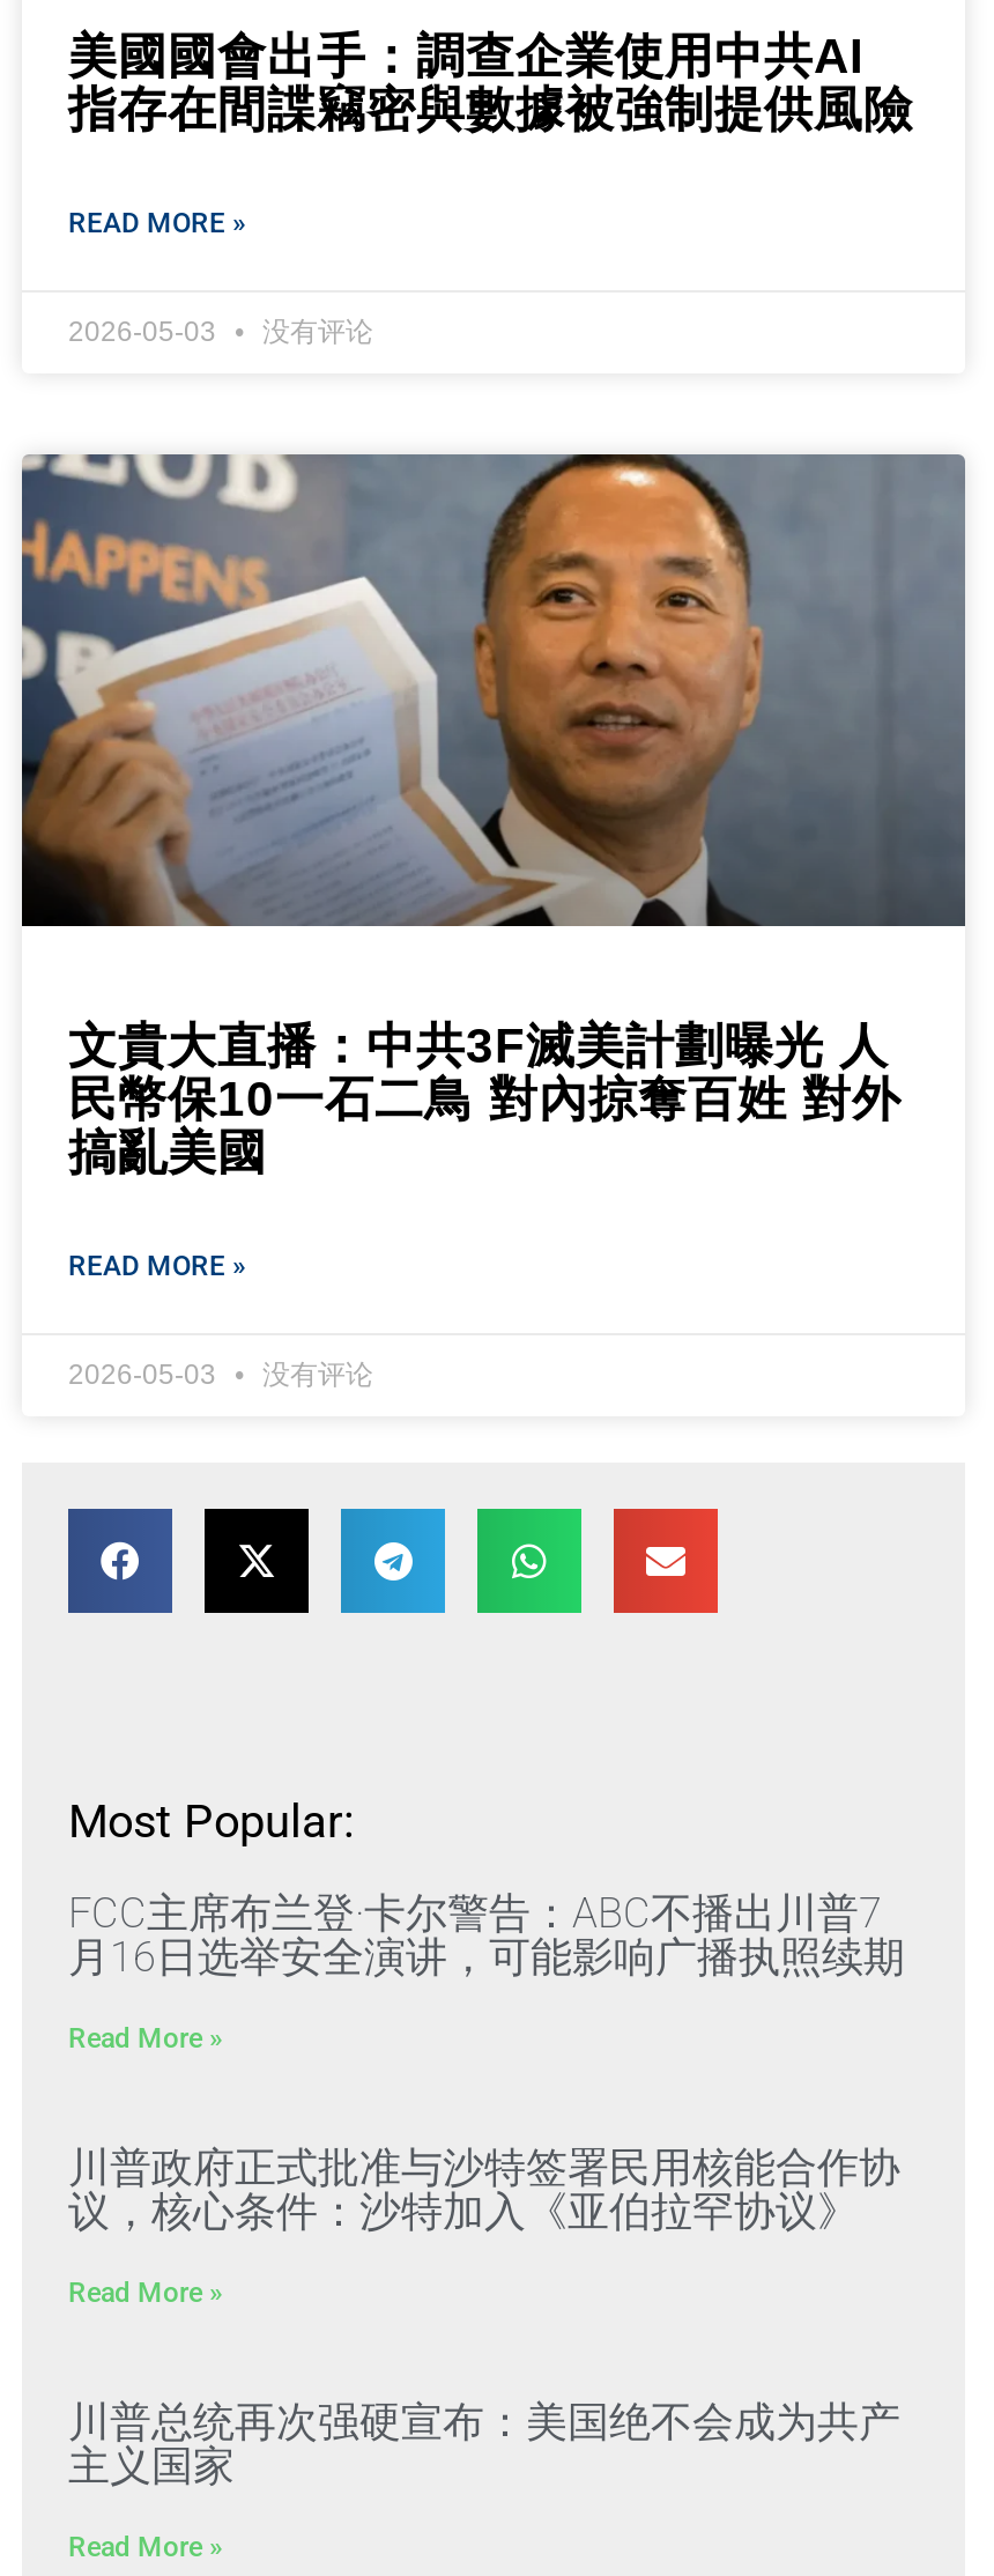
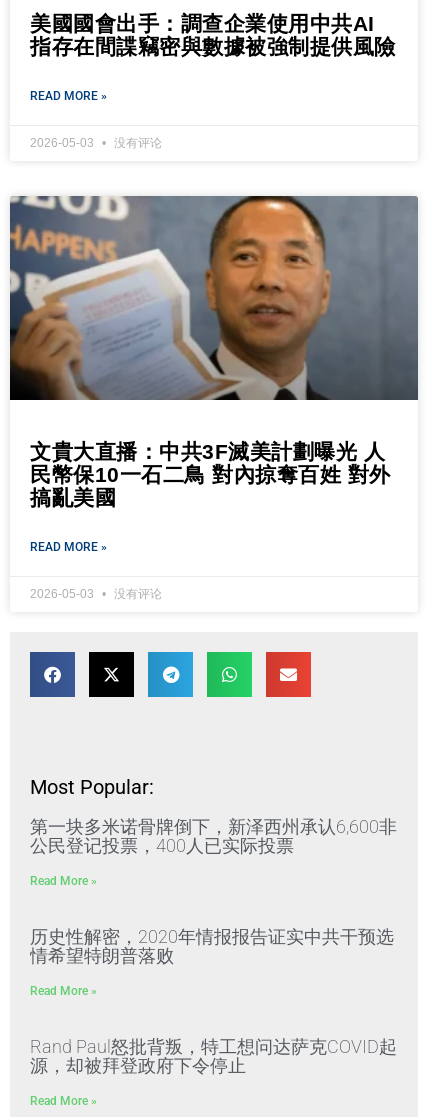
[68,1887,905,1980] FCC主席布兰登·卡尔警告：ABC不播出川普7 | 月16日选举安全演讲，可能影响广播执照续期 -> [30,816,397,856] 第一块多米诺骨牌倒下，新泽西州承认6,600非 | 公民登记投票，400人已实际投票
[68,2142,900,2234] 川普政府正式批准与沙特签署民用核能合作协 | 议，核心条件：沙特加入《亚伯拉罕协议》 -> [30,926,394,966] 历史性解密，2020年情报报告证实中共干预选 | 情希望特朗普落败
[68,2396,900,2488] 川普总统再次强硬宣布：美国绝不会成为共产 | 主义国家 -> [30,1036,397,1076] Rand Paul怒批背叛，特工想问达萨克COVID起 | 源，却被拜登政府下令停止

